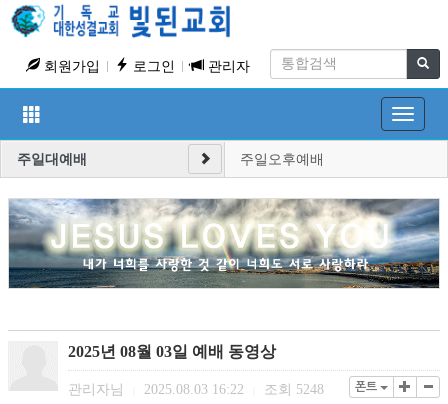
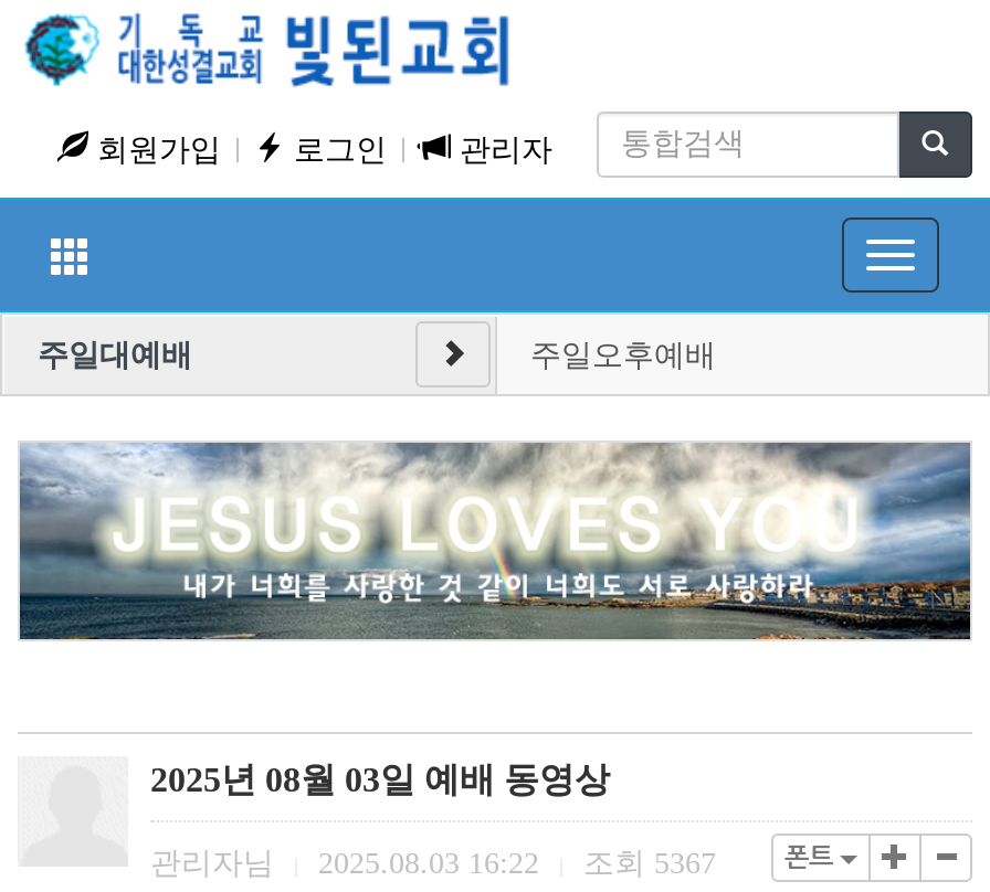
[68,382,324,397] 관리자님 2025.08.03 16:22 조회 5248 -> [150,847,716,880] 관리자님 2025.08.03 16:22 조회 5367

